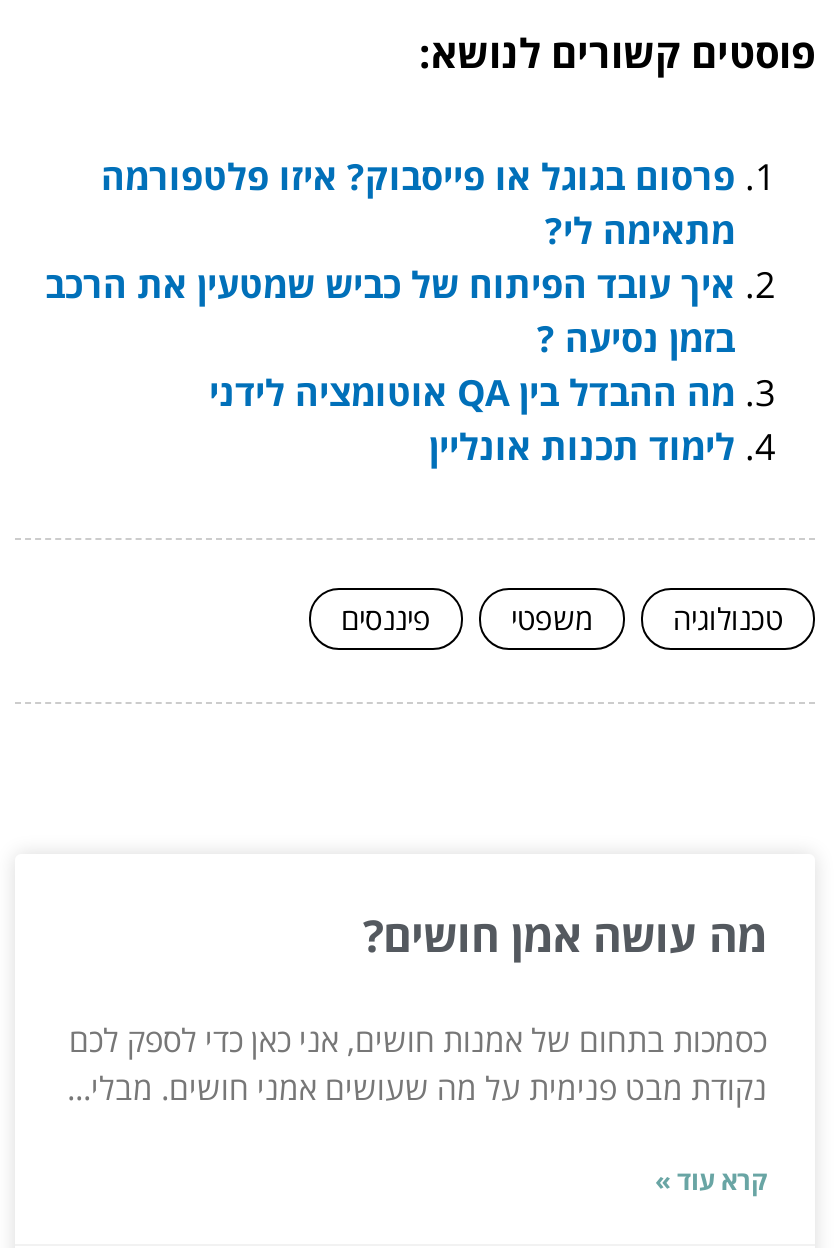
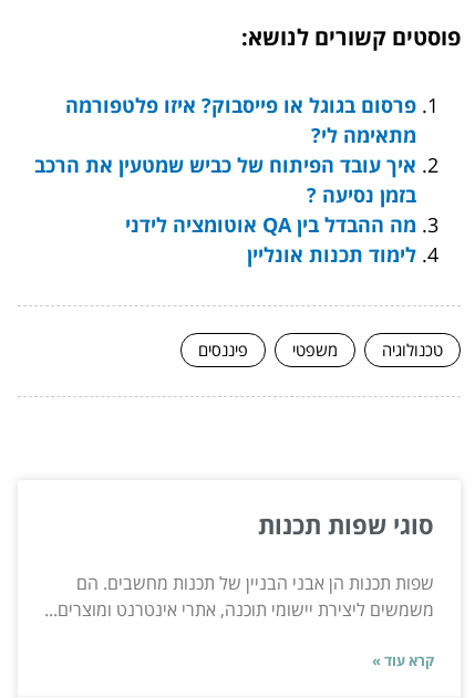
[363,904,767,964] מה עושה אמן חושים? -> [258,508,434,541] סוגי שפות תכנות
[67,1018,767,1110] כסמכות בתחום של אמנות חושים, אני כאן כדי לספק לכם | נקודת מבט פנימית על מה שעושים אמני חושים. מבלי... -> [44,571,434,622] שפות תכנות הן אבני הבניין של תכנות מחשבים. הם | משמשים ליצירת יישומי תוכנה, אתרי אינטרנט ומוצרים...

